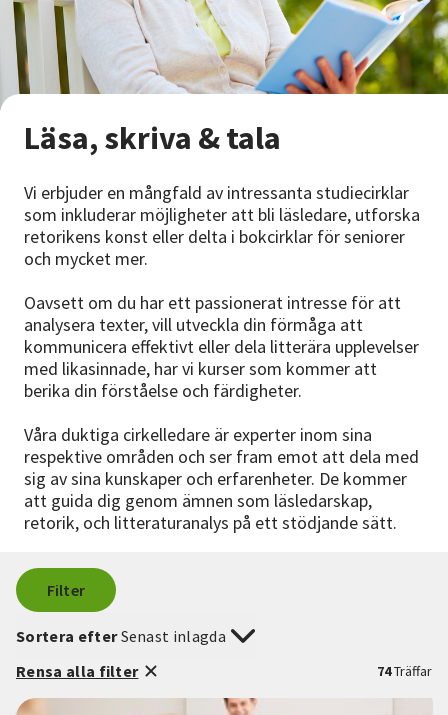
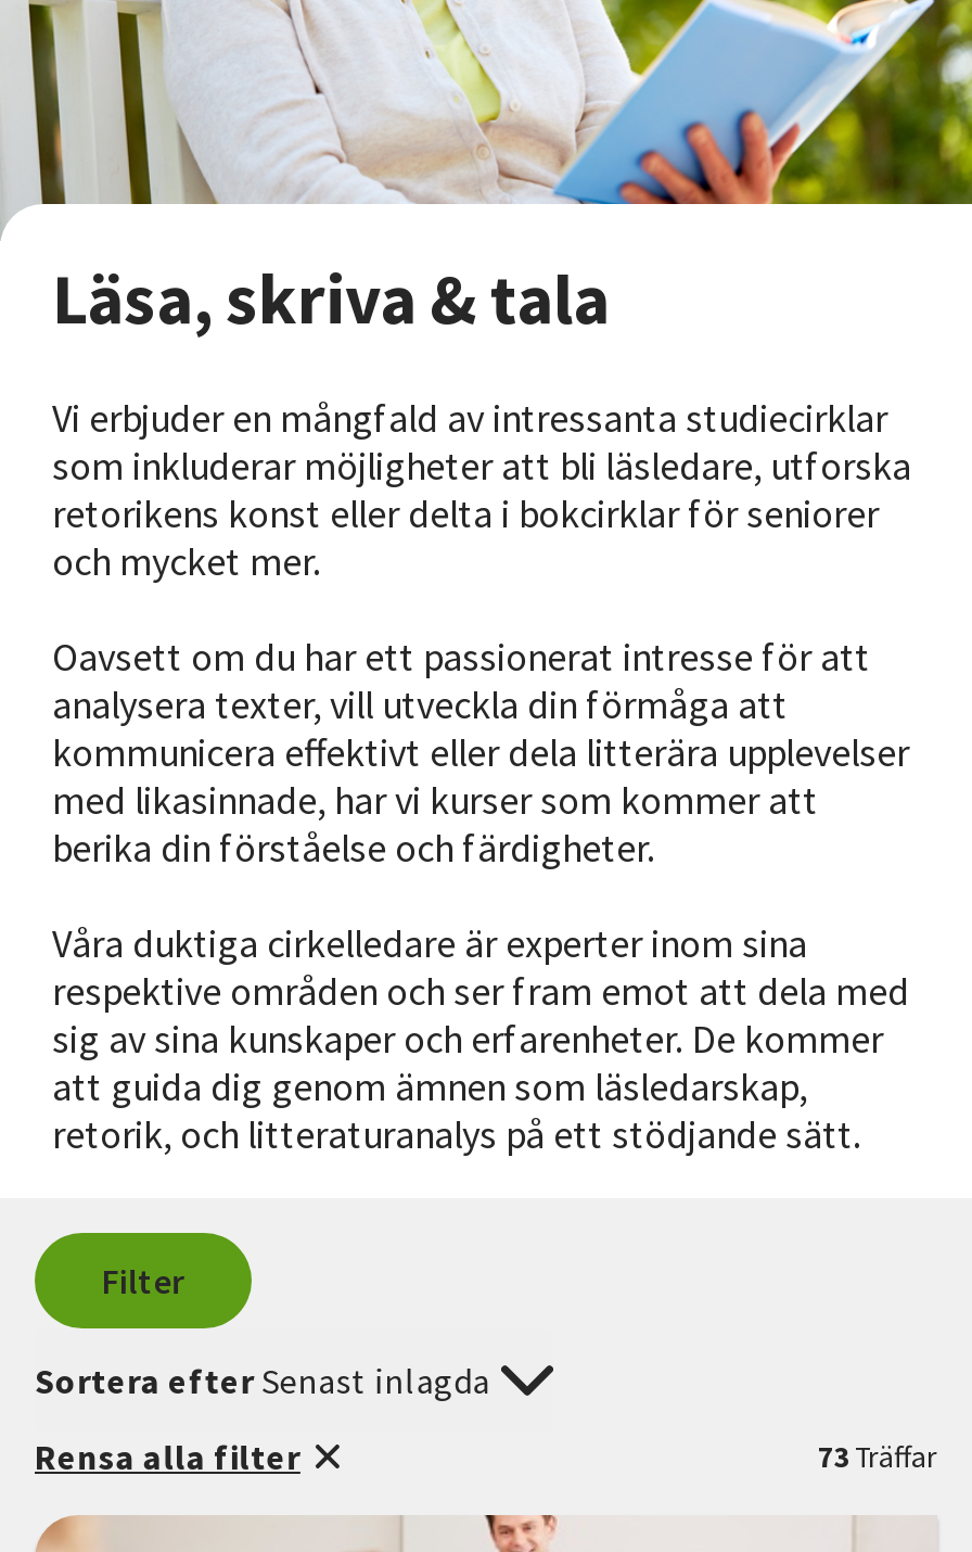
[377,662,432,680] 74 Träffar -> [818,1436,937,1475] 73 Träffar

